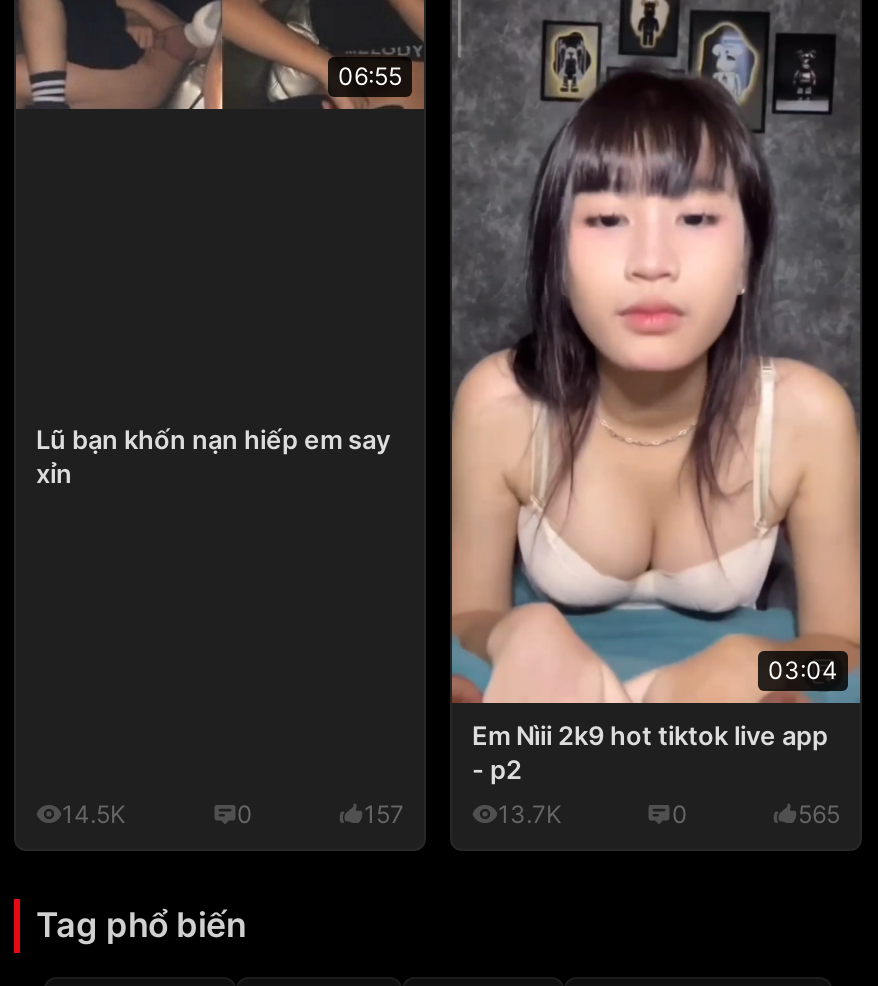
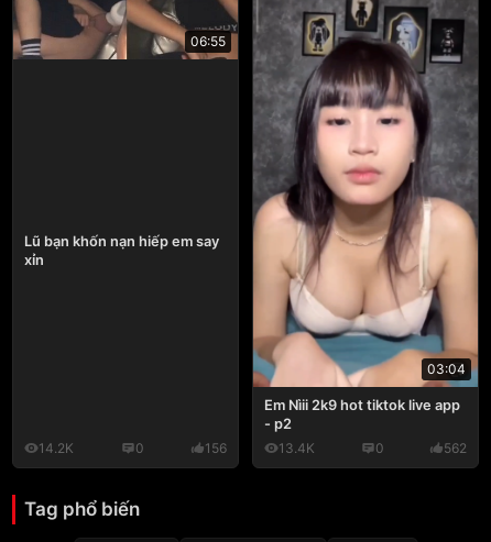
[62,800,126,830] 14.5K -> [39,440,74,456] 14.2K
[364,800,404,830] 157 -> [205,440,227,456] 156
[498,800,562,830] 13.7K -> [279,440,315,456] 13.4K
[798,800,840,830] 565 -> [444,440,467,456] 562

